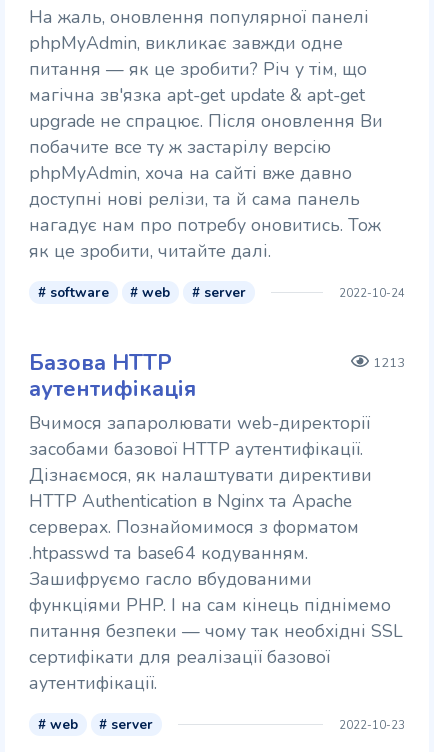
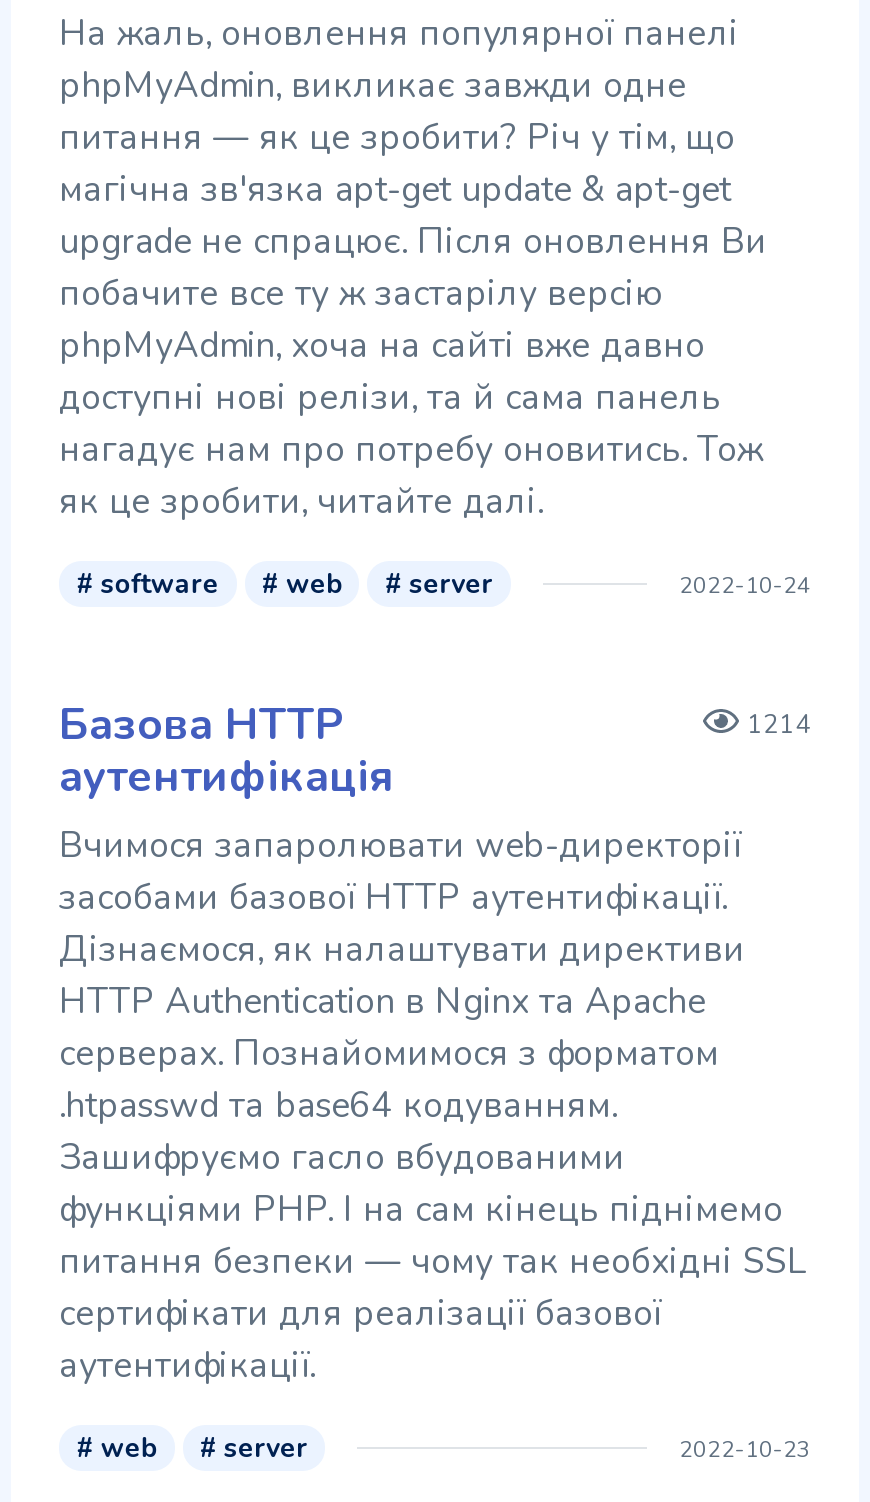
[373,354,405,372] 1213 -> [747,707,811,743] 1214

